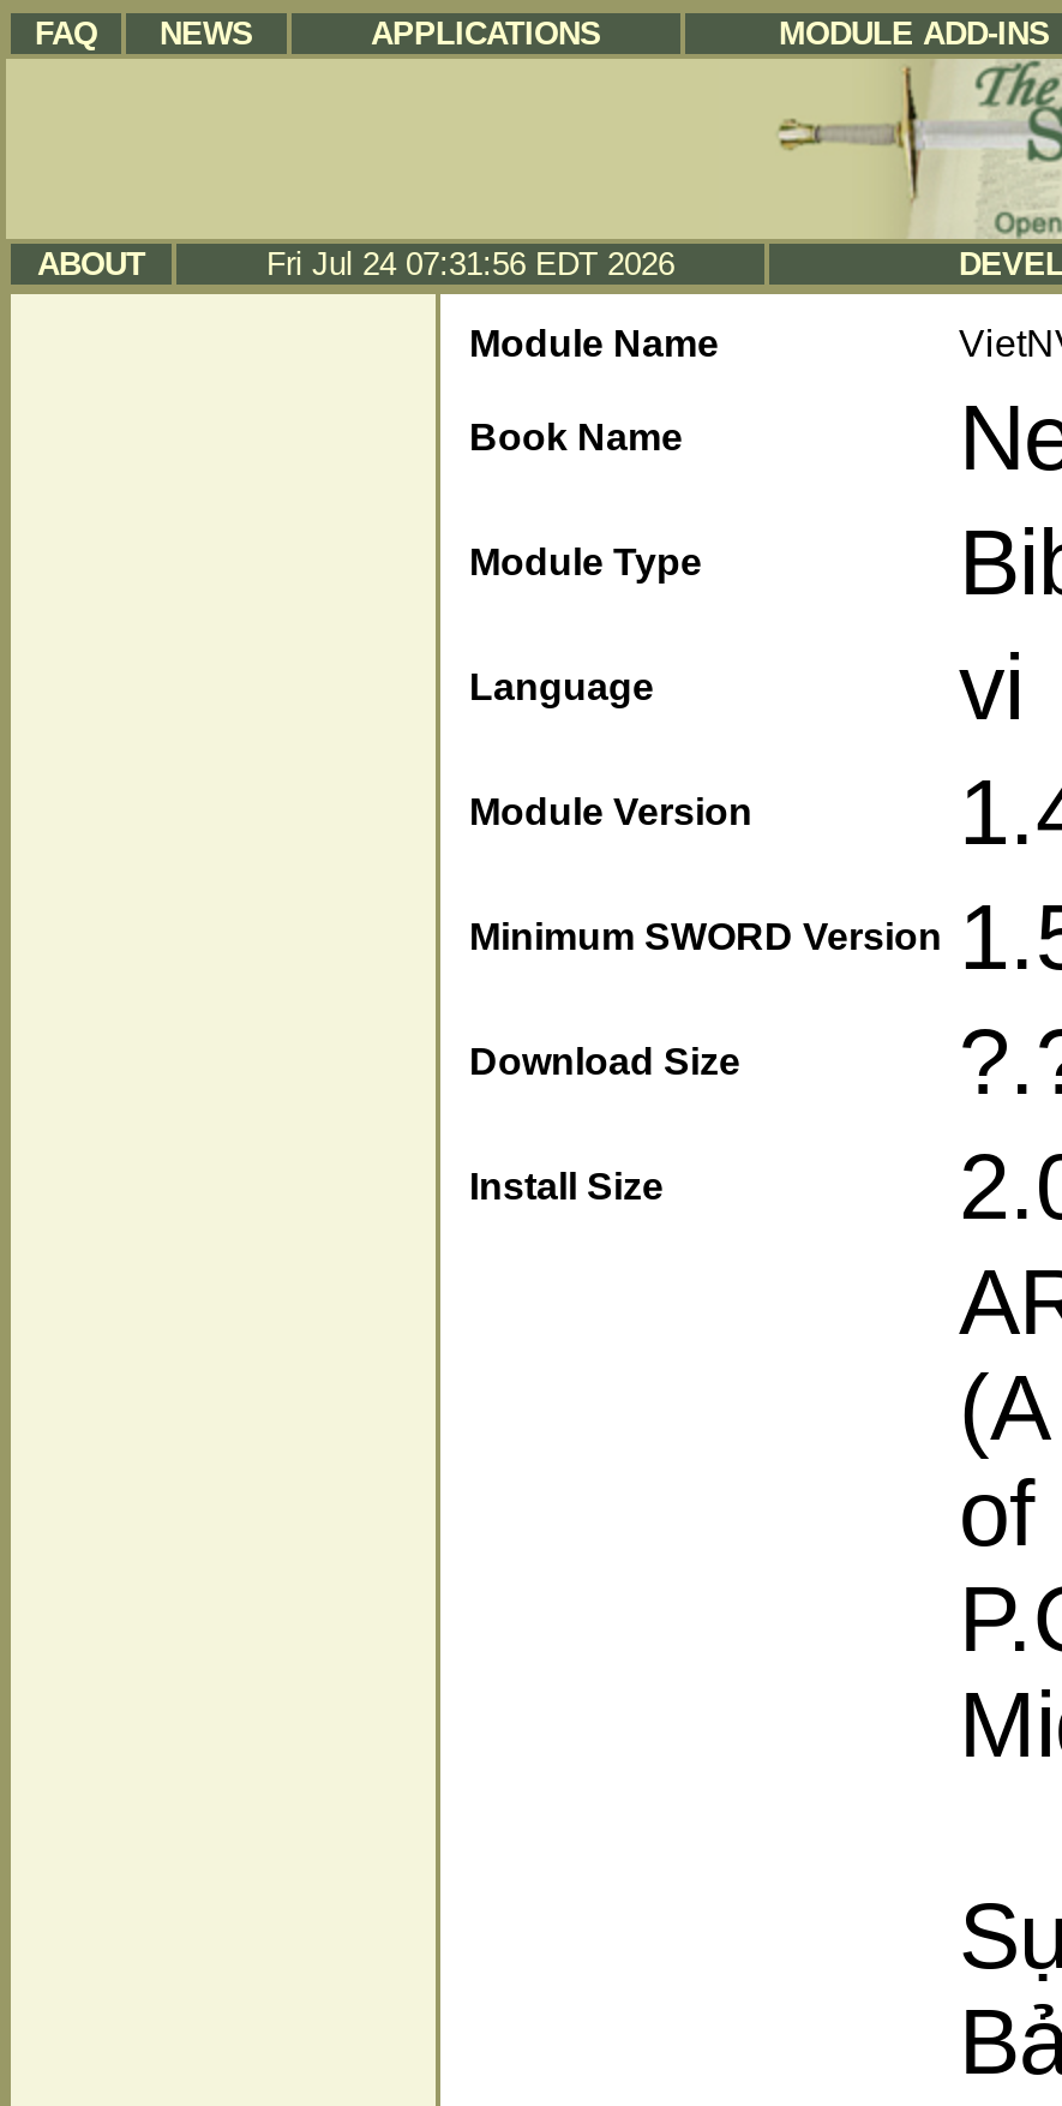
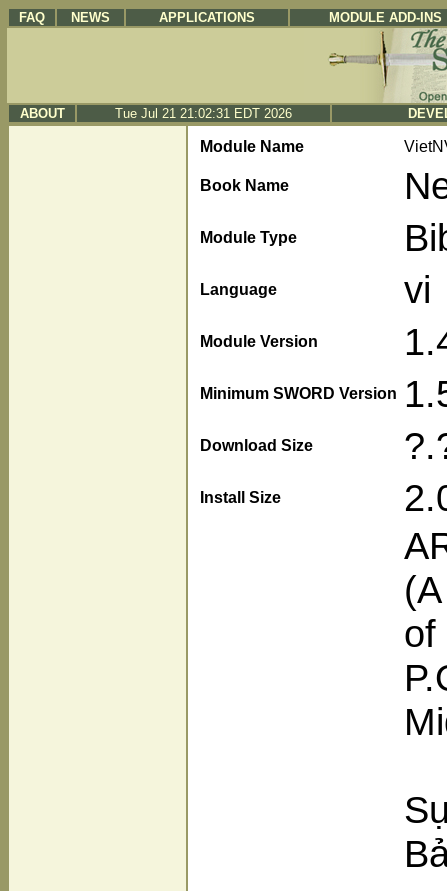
[266,246,674,282] Fri Jul 24 07:31:56 EDT 2026 -> [115,106,292,121] Tue Jul 21 21:02:31 EDT 2026

